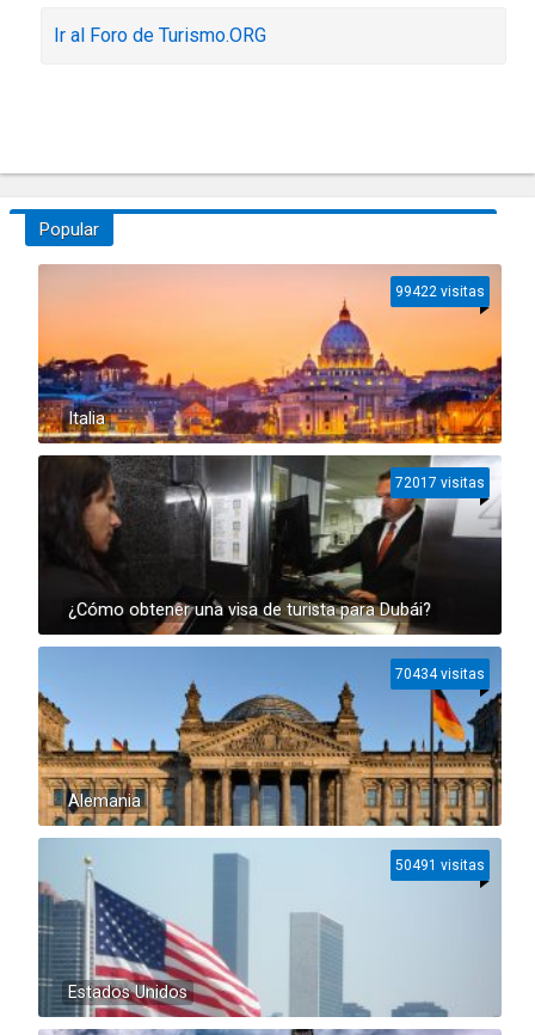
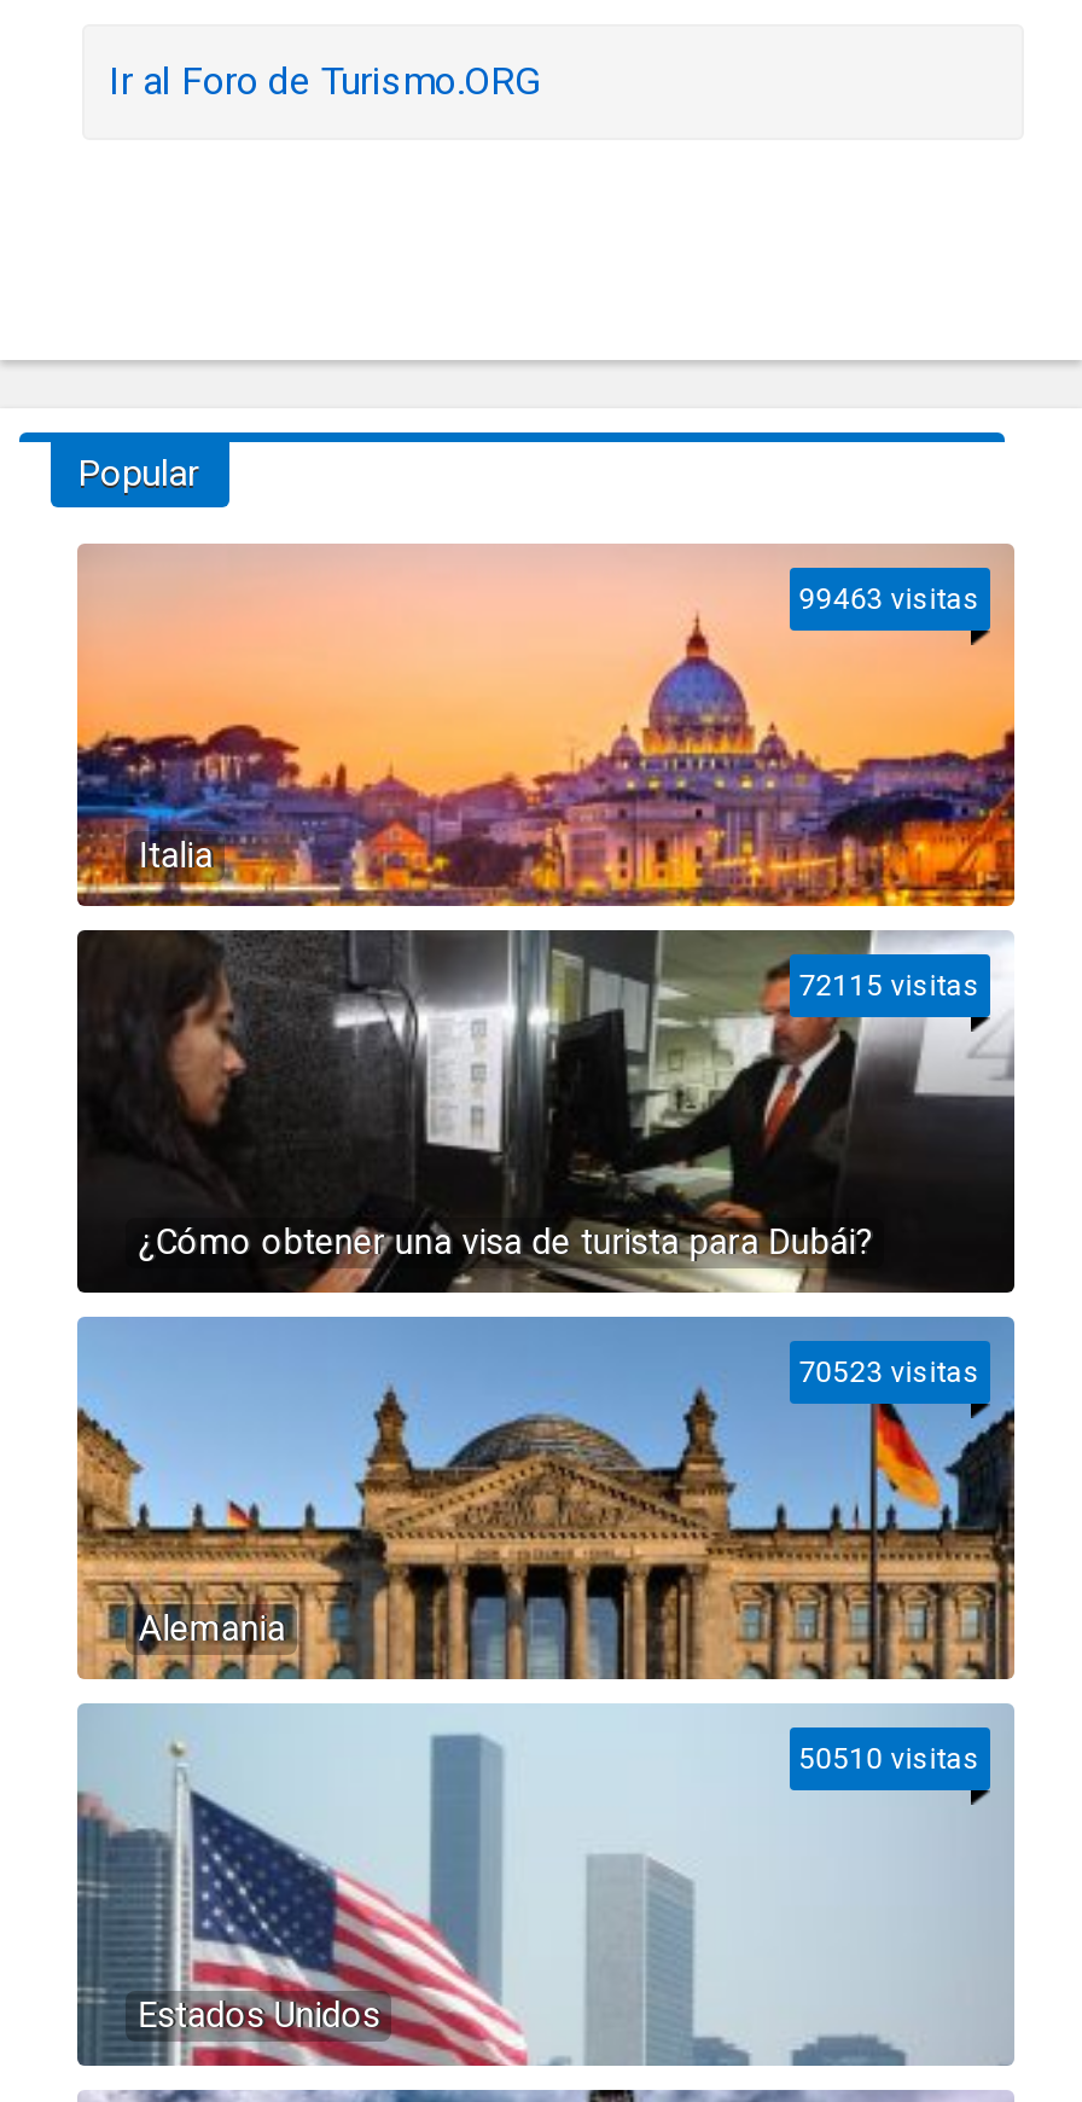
[395,283,485,300] 99422 visitas -> [799,582,980,616] 99463 visitas
[395,474,485,491] 72017 visitas -> [799,969,980,1003] 72115 visitas
[395,666,485,682] 70434 visitas -> [799,1355,980,1389] 70523 visitas
[395,857,485,874] 50491 visitas -> [799,1742,980,1776] 50510 visitas

